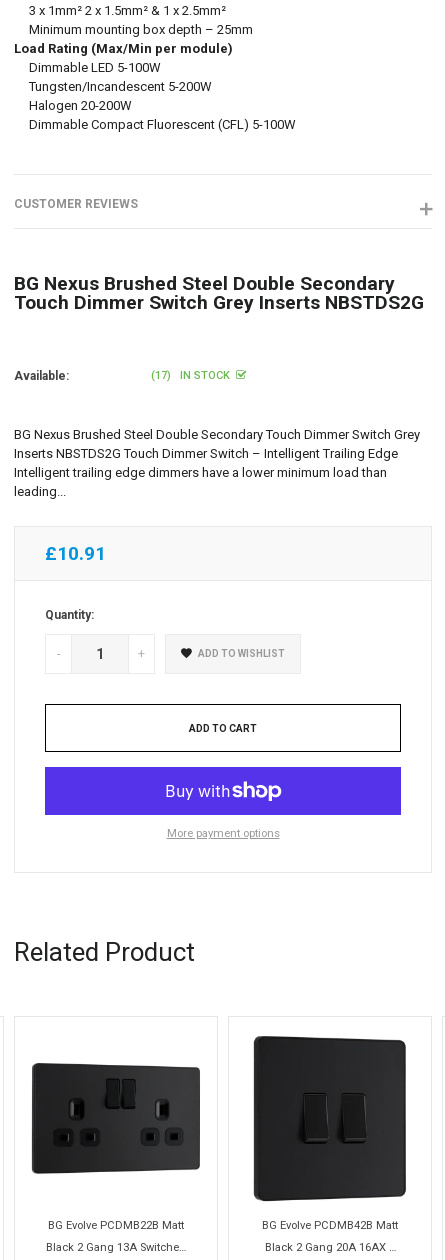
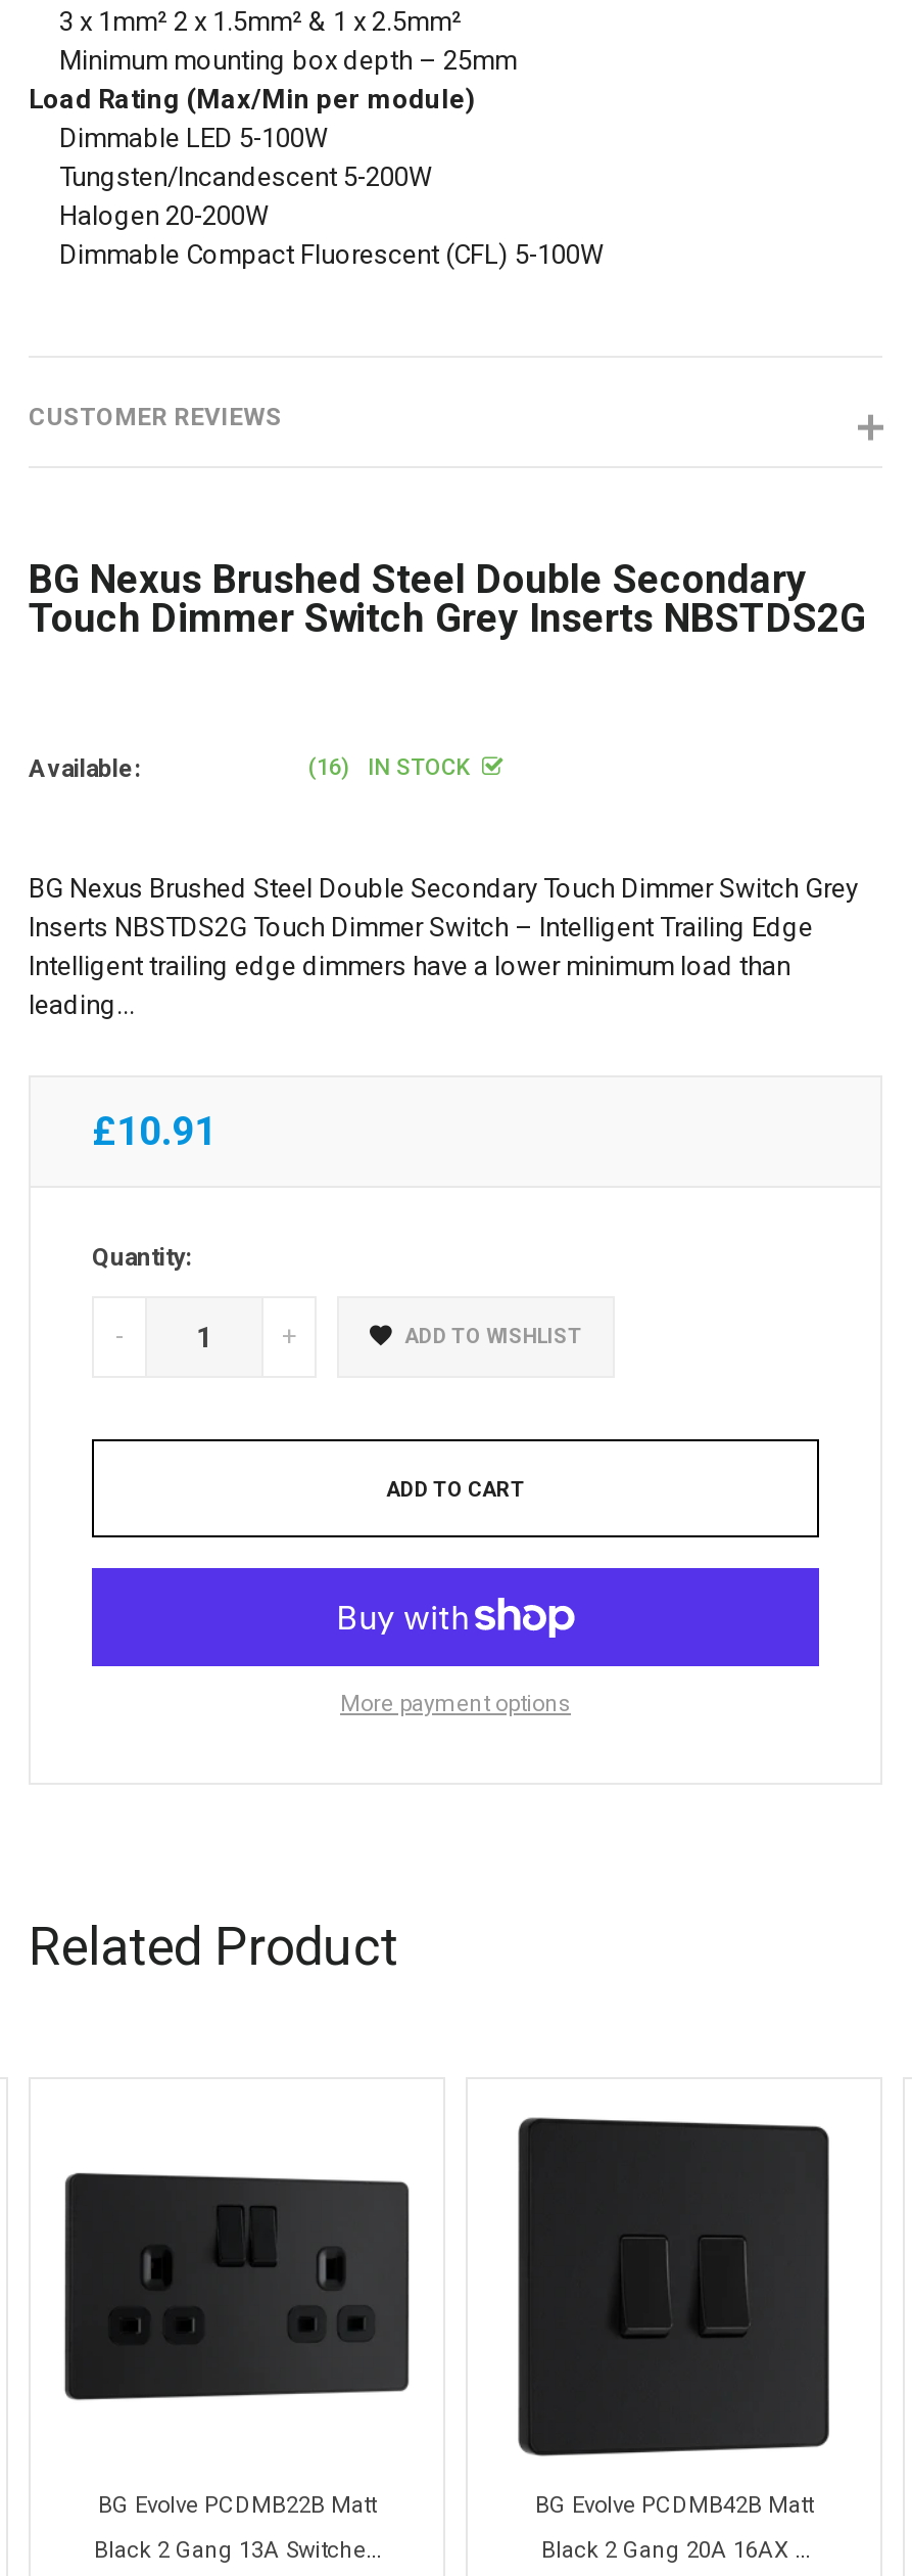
[151,369,230,382] (17) IN STOCK -> [308,754,470,781] (16) IN STOCK

